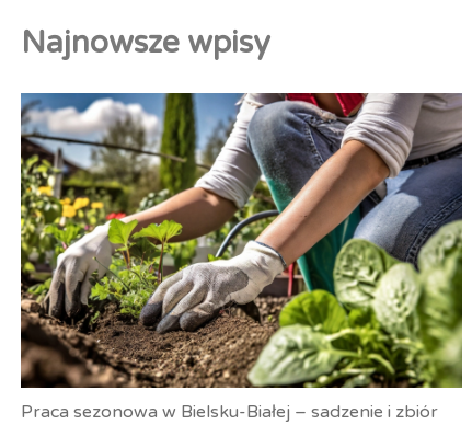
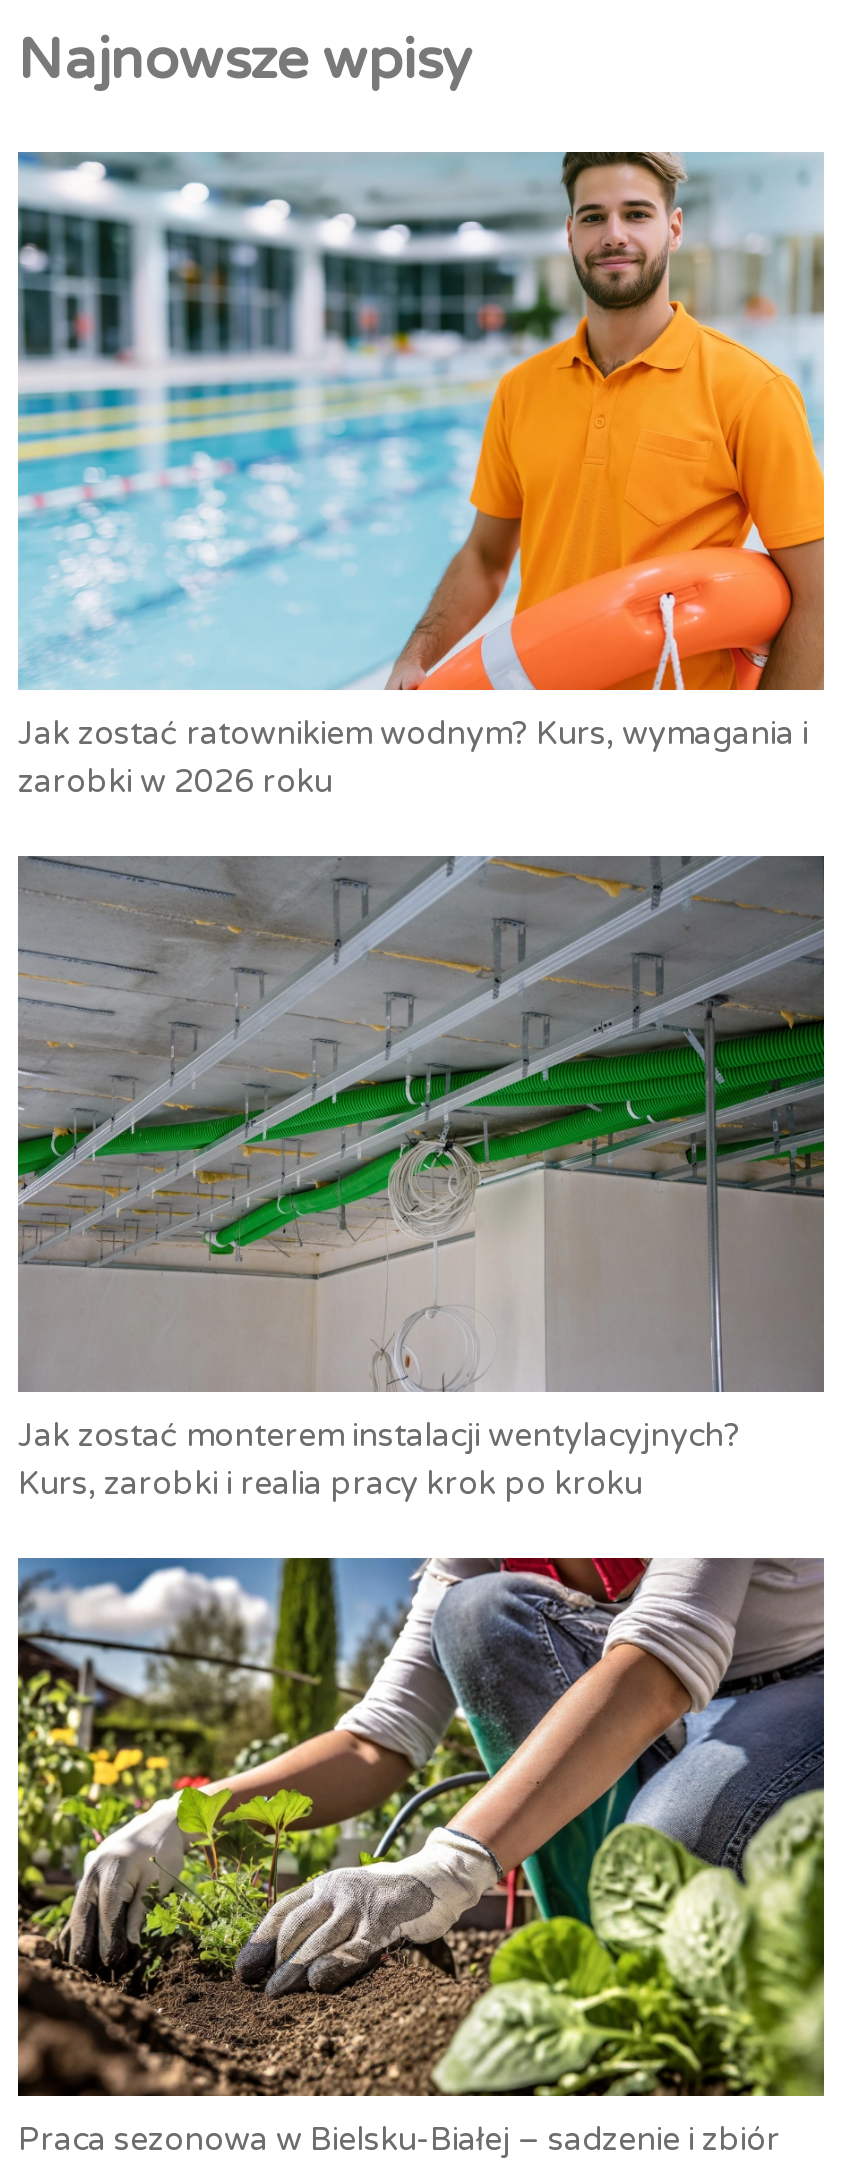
none -> [16,152,826,802] [image] | Jak zostać ratownikiem wodnym? Kurs, wymagania i | zarobki w 2026 roku
none -> [16,854,826,1505] [image] | Jak zostać monterem instalacji wentylacyjnych? | Kurs, zarobki i realia pracy krok po kroku

